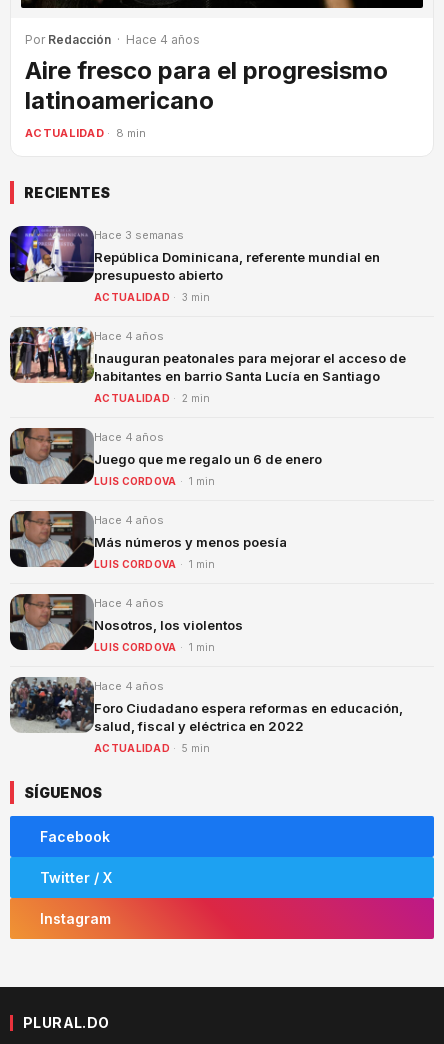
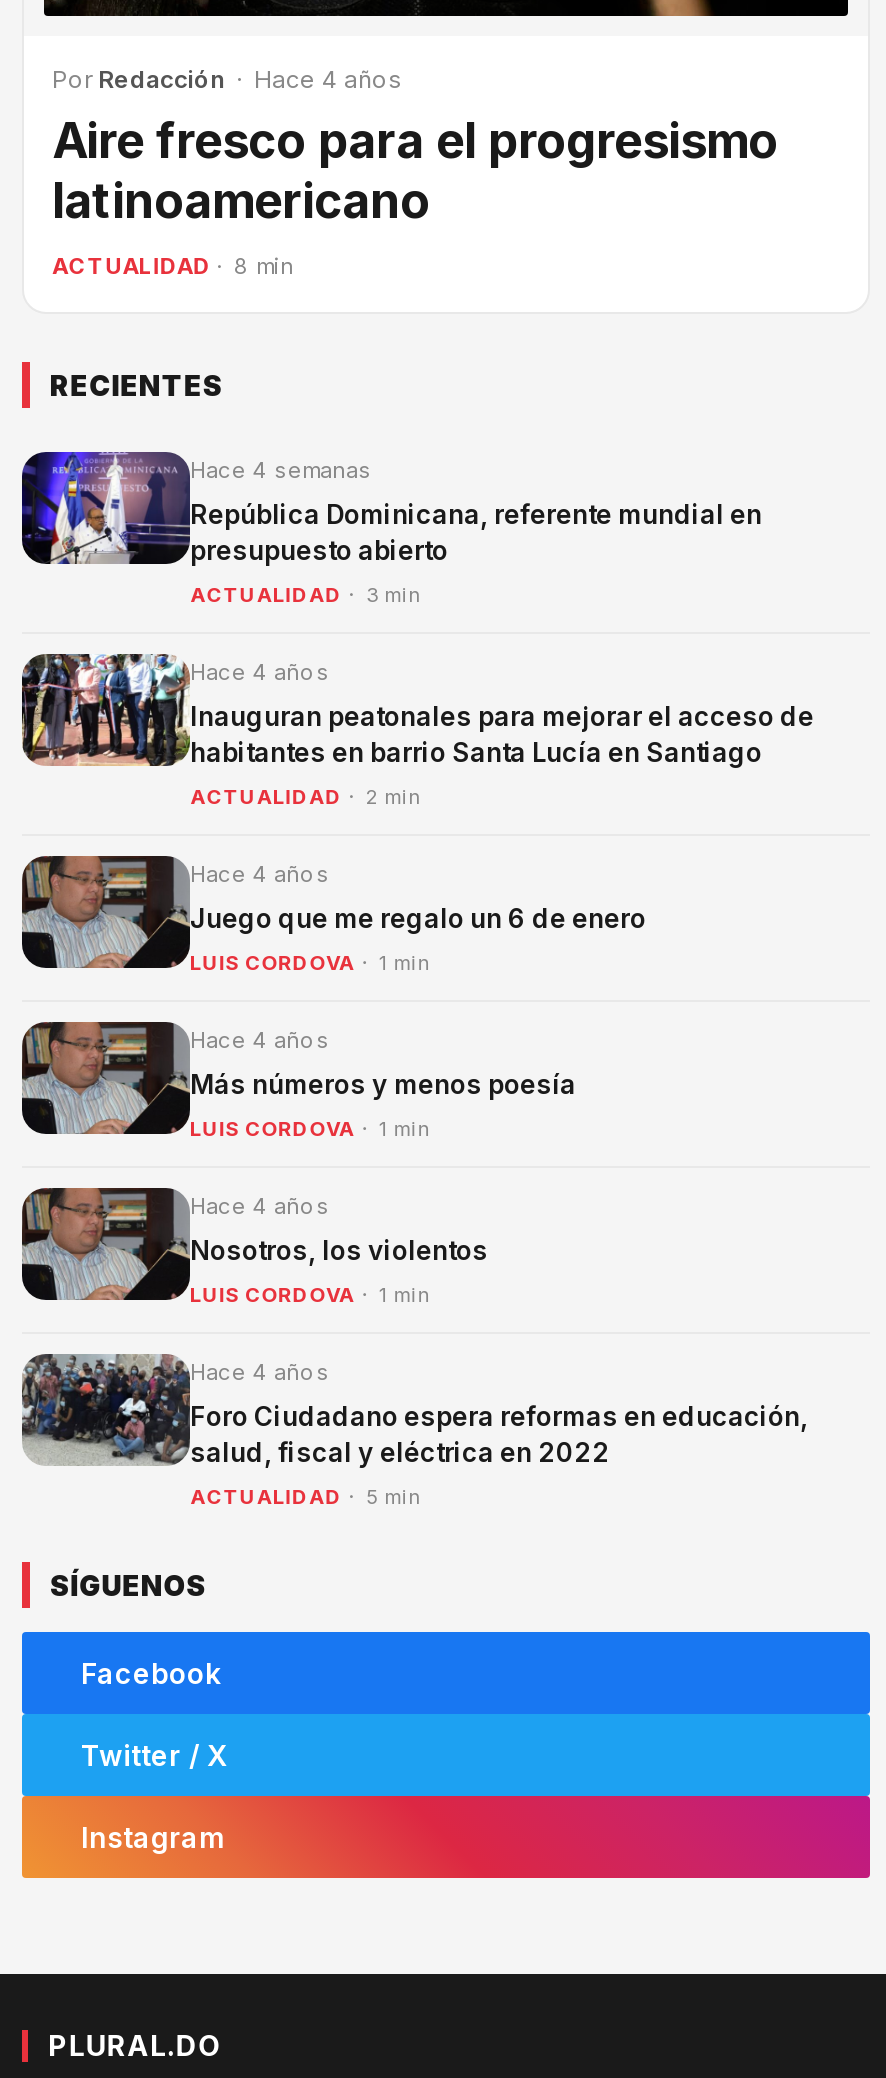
[94,228,184,242] Hace 3 semanas -> [190,457,372,485] Hace 4 semanas

